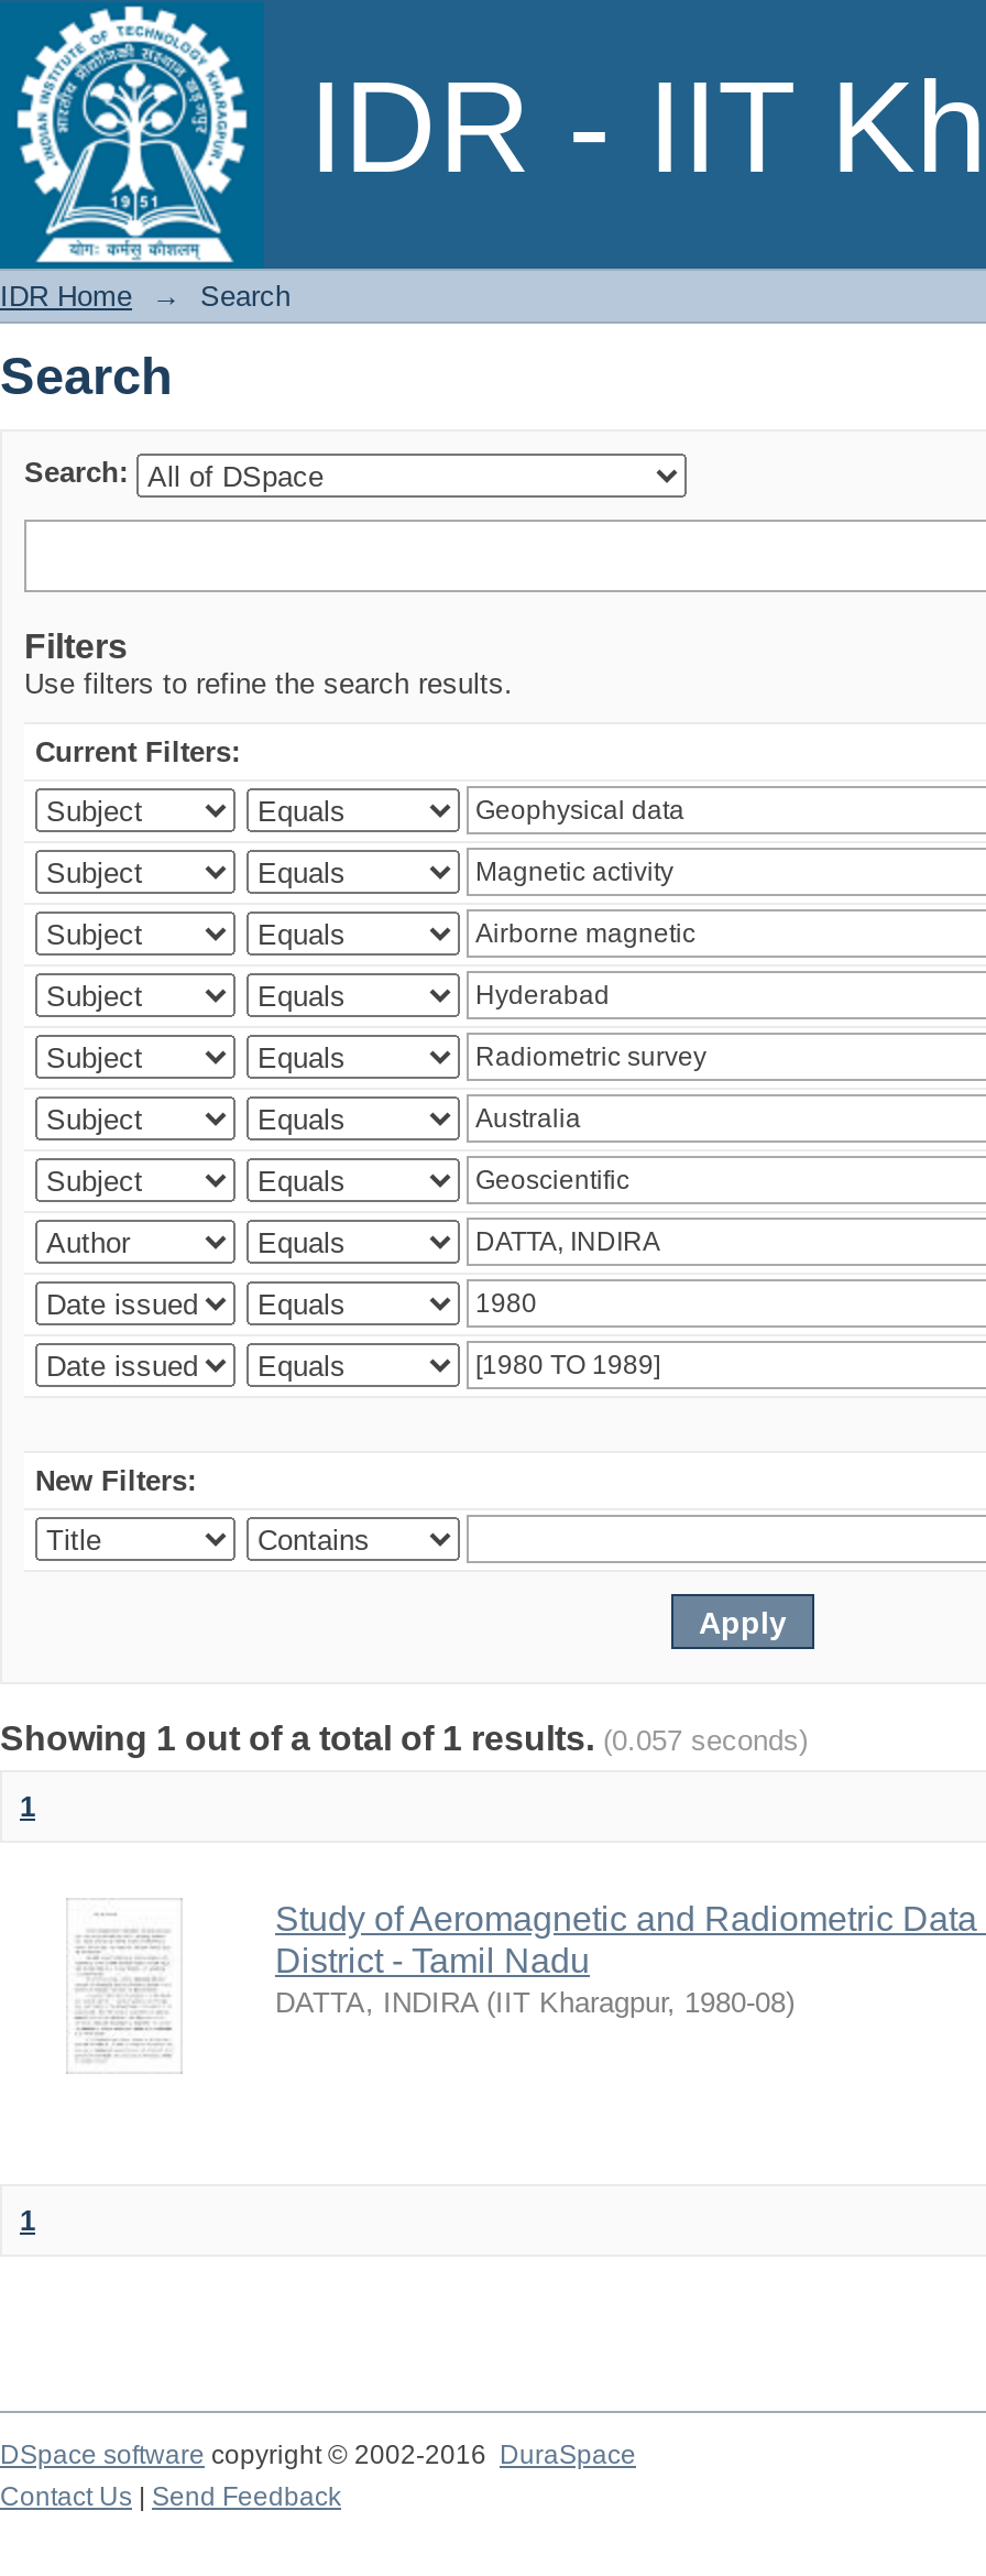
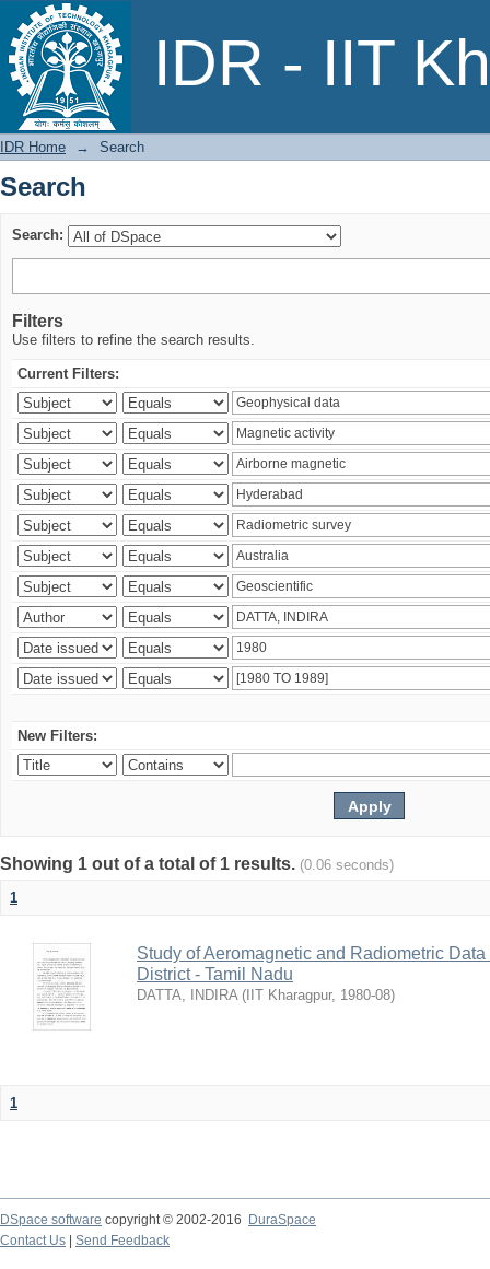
[0,1720,808,1757] Showing 1 out of a total of 1 results. (0.057 seconds) -> [0,854,394,873] Showing 1 out of a total of 1 results. (0.06 seconds)

